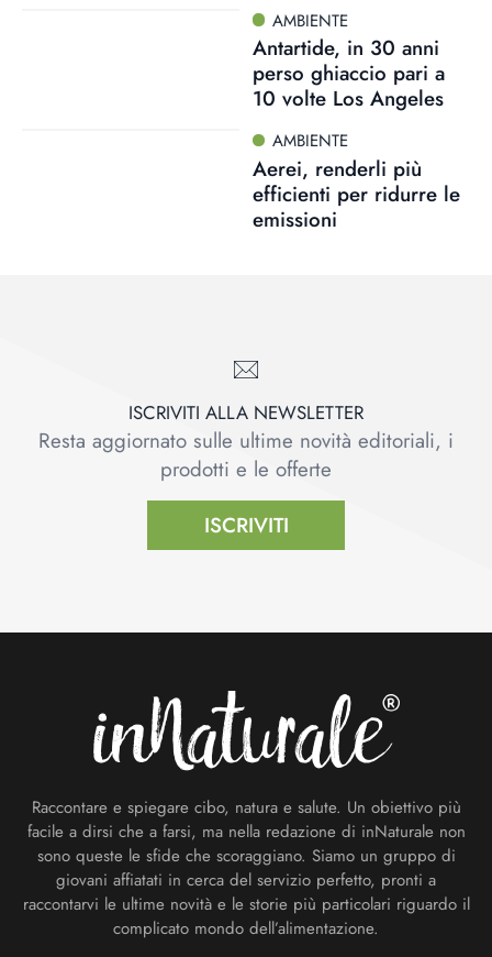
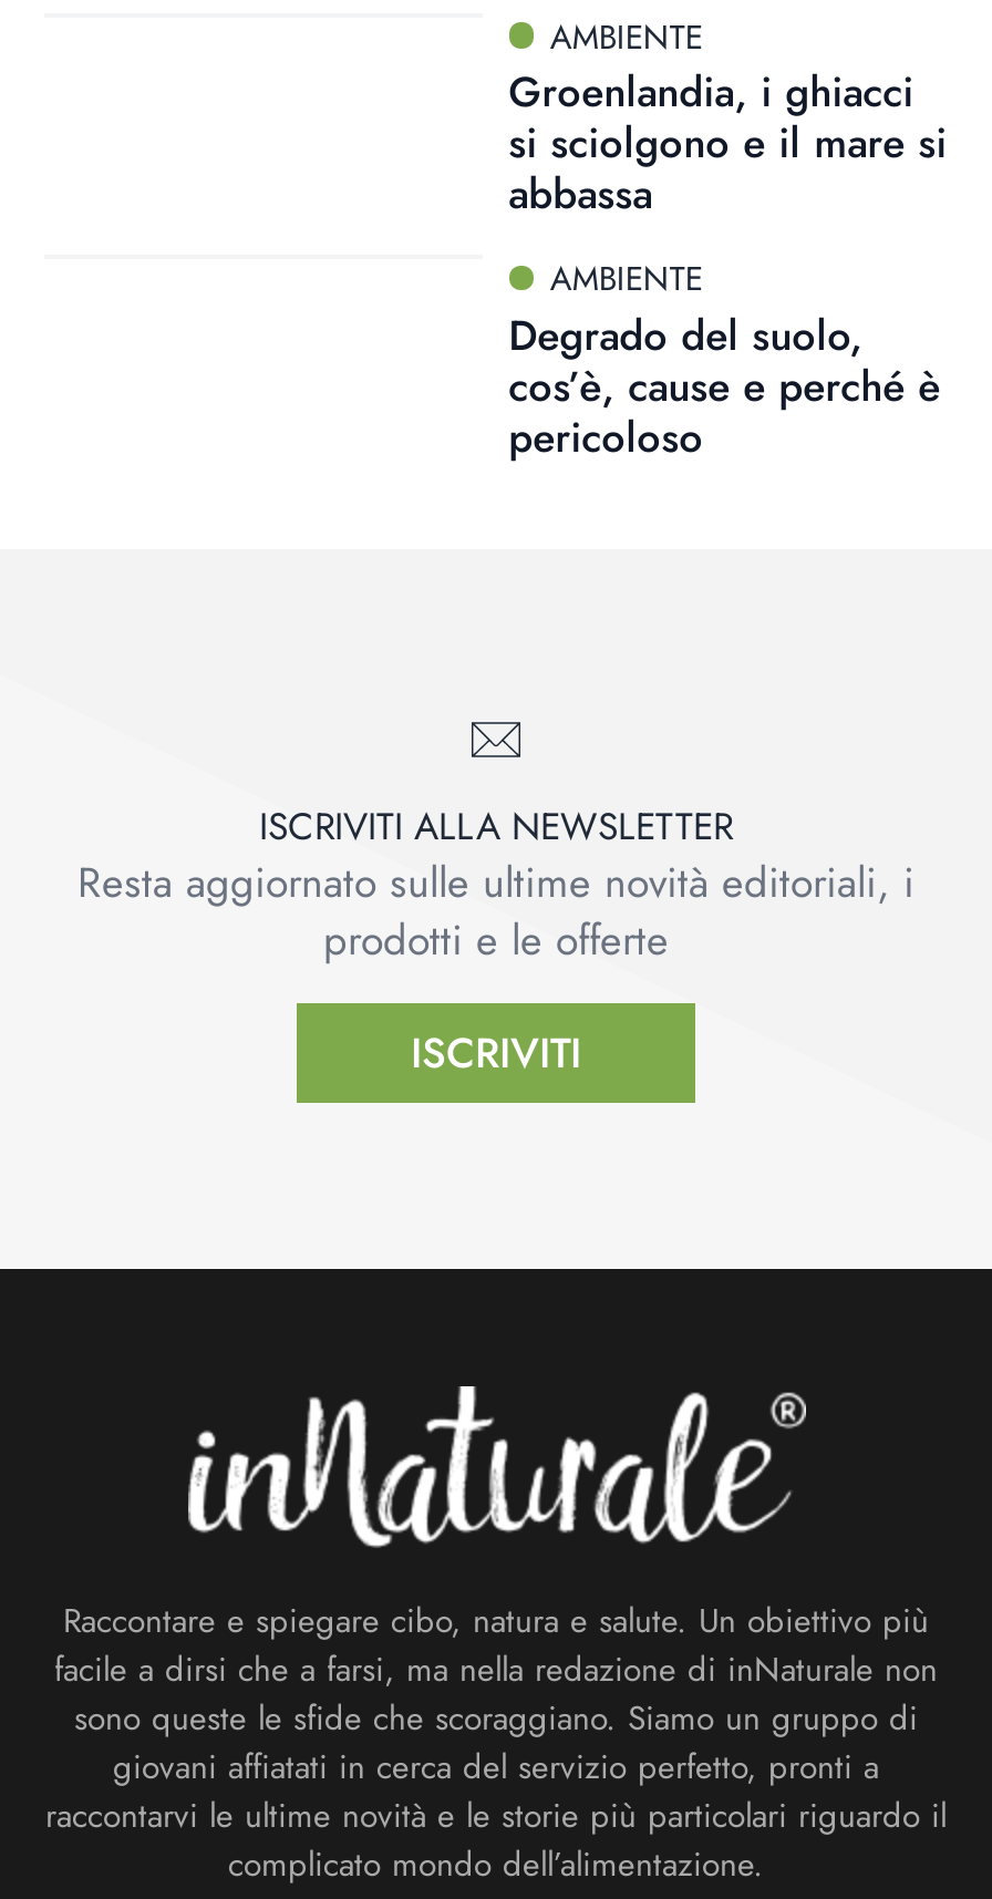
[252,33,444,114] Antartide, in 30 anni | perso ghiaccio pari a | 10 volte Los Angeles -> [508,62,947,224] Groenlandia, i ghiacci | si sciolgono e il mare si | abbassa
[252,154,460,234] Aerei, renderli più | efficienti per ridurre le | emissioni -> [508,306,940,467] Degrado del suolo, | cos’è, cause e perché è | pericoloso

